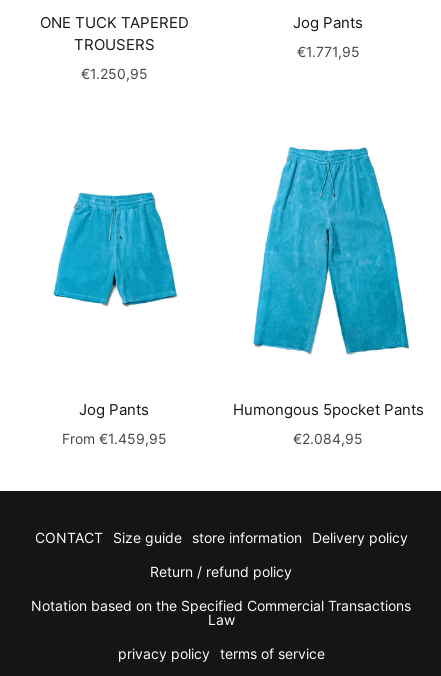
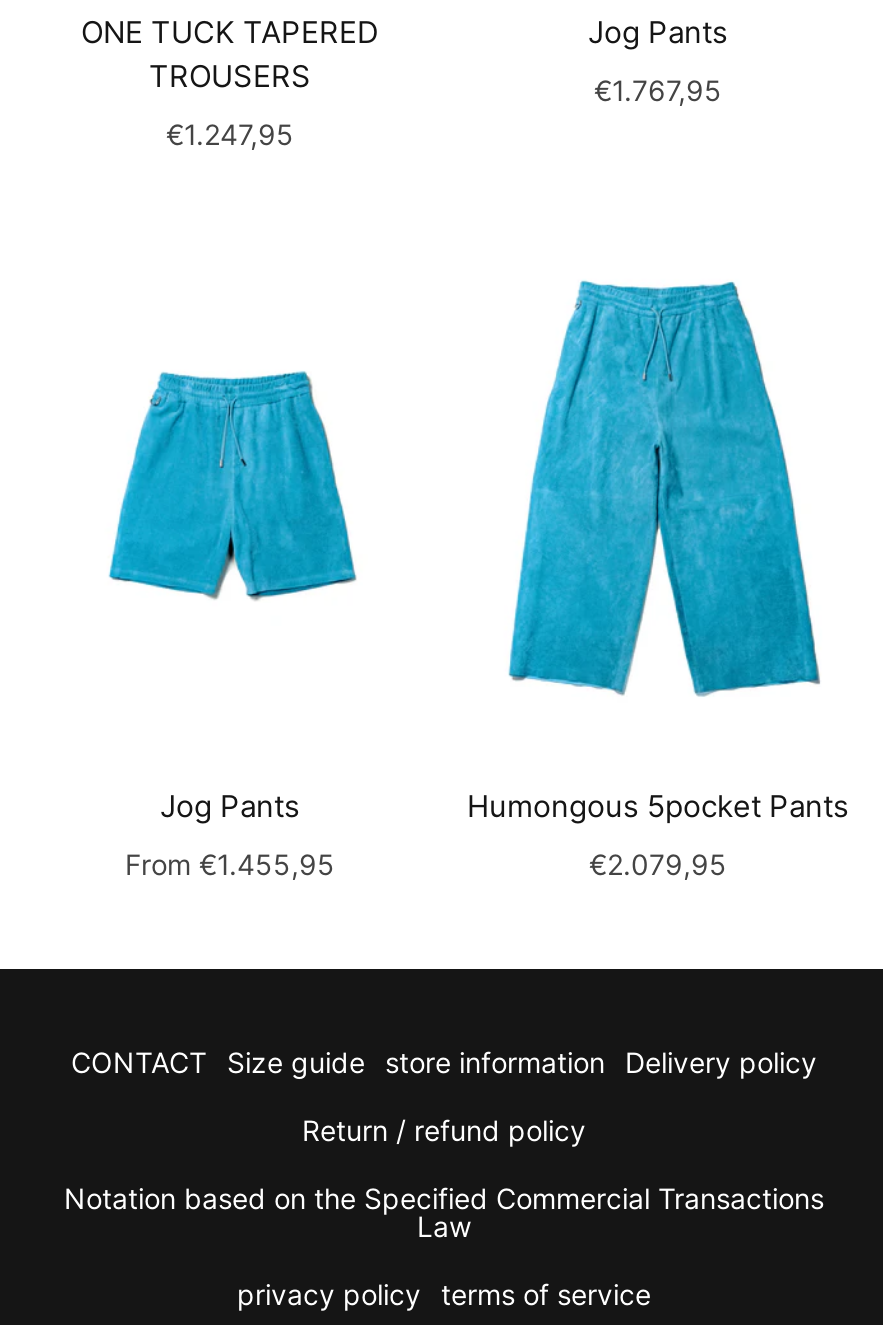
[296,43,359,60] €1.771,95 -> [594,73,722,107] €1.767,95
[80,65,147,82] €1.250,95 -> [166,117,294,151] €1.247,95
[61,430,166,447] From €1.459,95 -> [125,846,335,880] From €1.455,95
[293,430,363,447] €2.084,95 -> [589,846,727,880] €2.079,95

